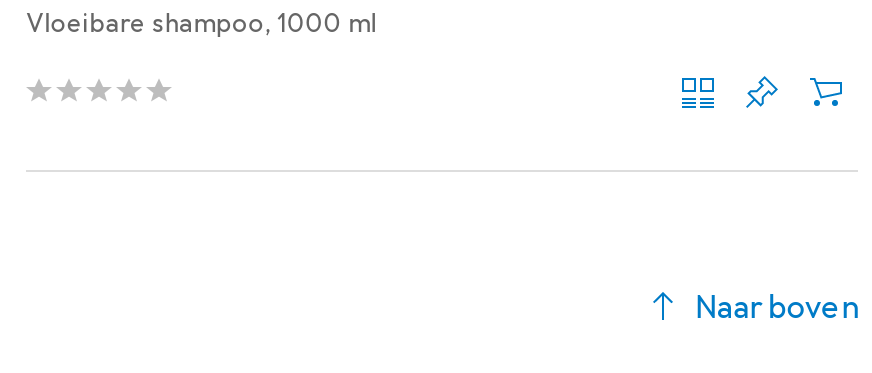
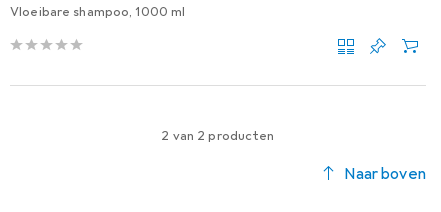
none -> [161,128,275,144] 2 van 2 producten

